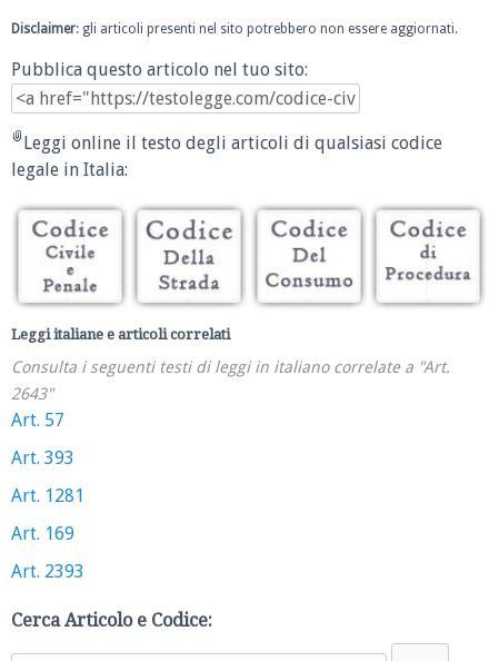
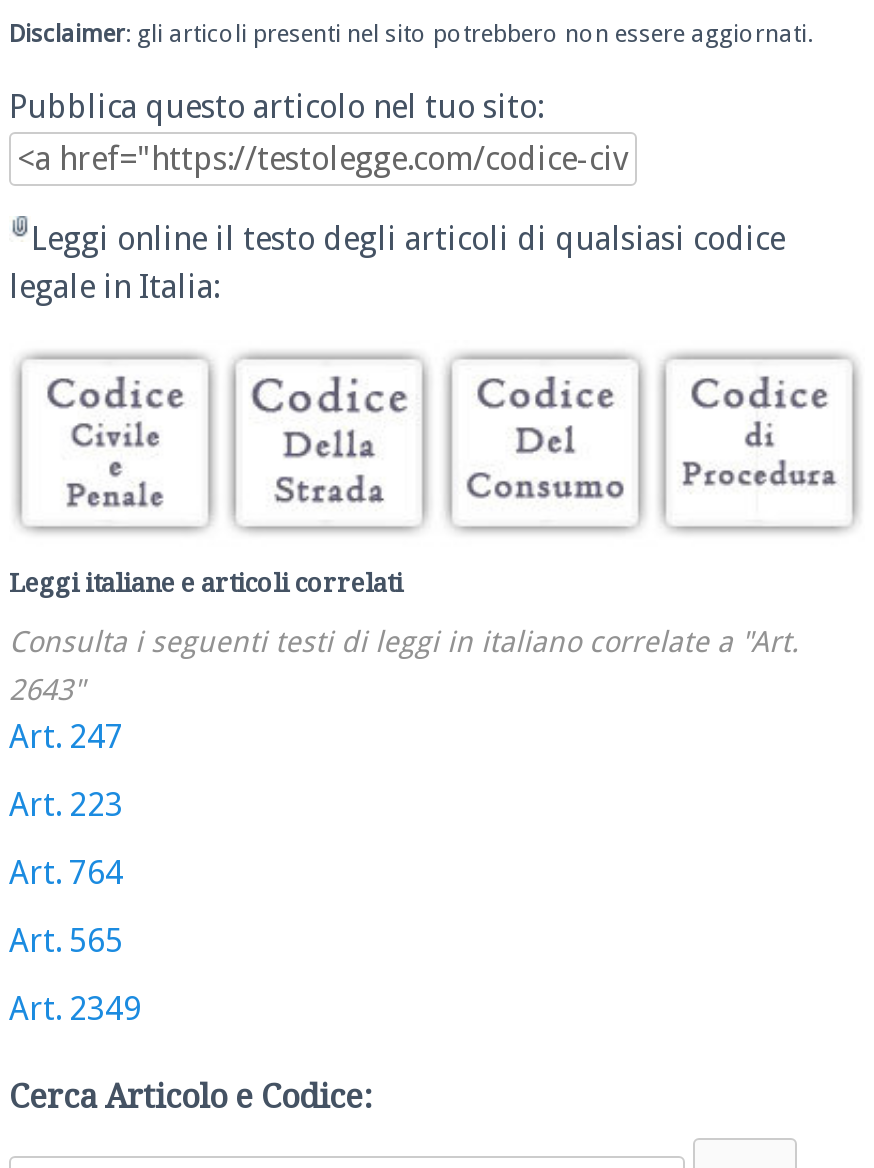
[11,410,64,431] Art. 57 -> [9,719,123,757] Art. 247
[11,448,74,469] Art. 393 -> [9,787,123,825] Art. 223
[11,486,84,507] Art. 1281 -> [9,855,123,893] Art. 764
[11,523,74,545] Art. 169 -> [9,923,123,961] Art. 565
[11,561,84,582] Art. 2393 -> [9,991,141,1029] Art. 2349

